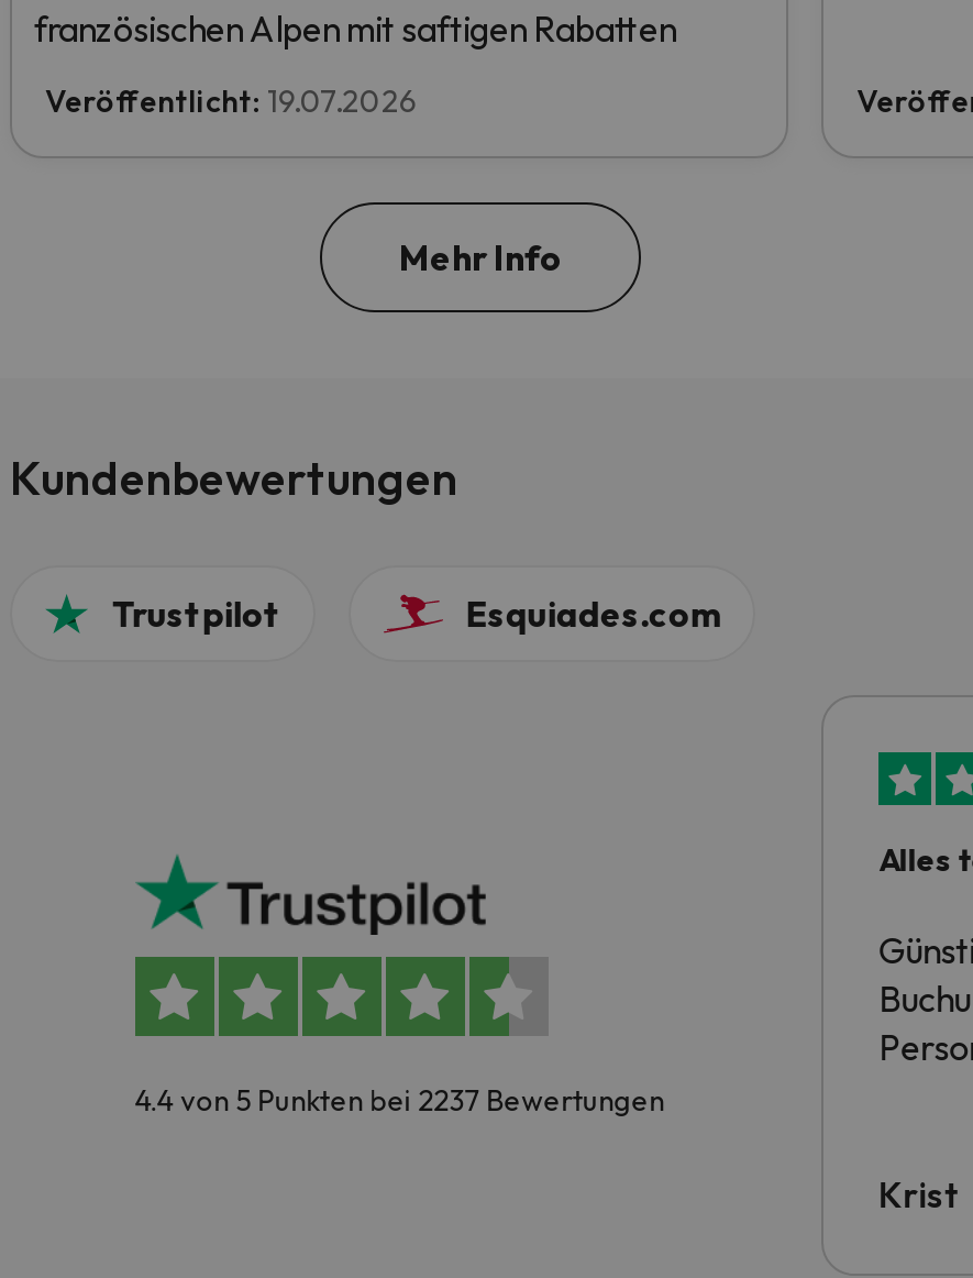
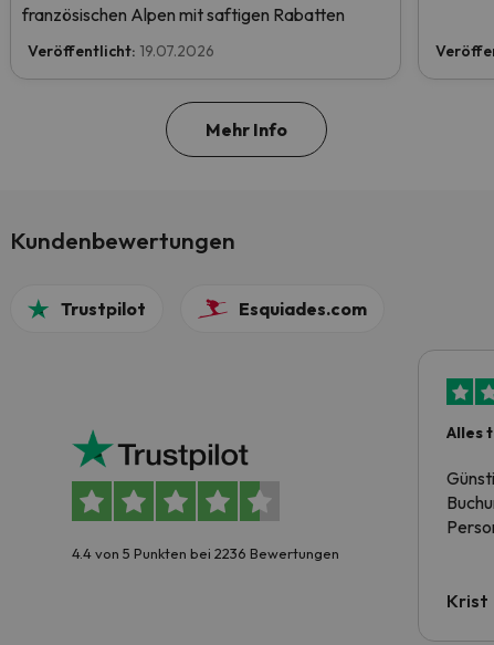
[134,1082,664,1118] 4.4 von 5 Punkten bei 2237 Bewertungen -> [72,544,339,562] 4.4 von 5 Punkten bei 2236 Bewertungen

